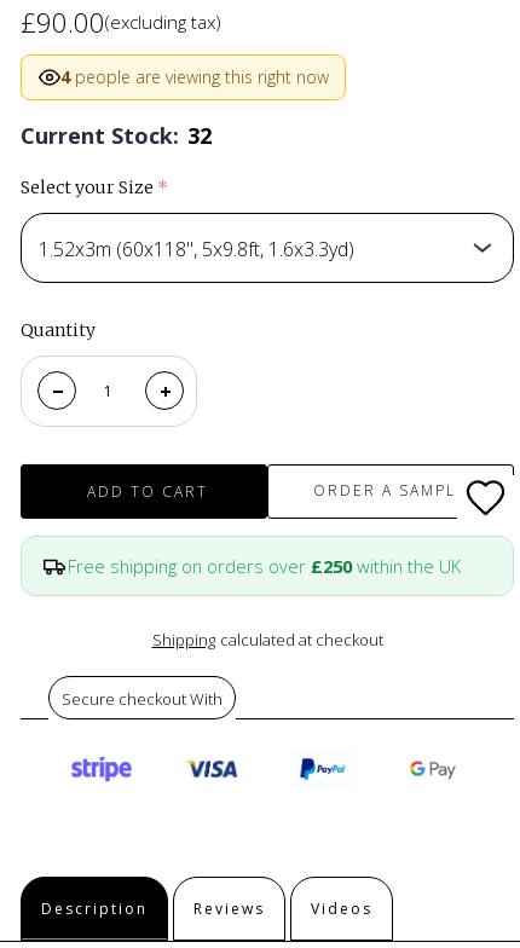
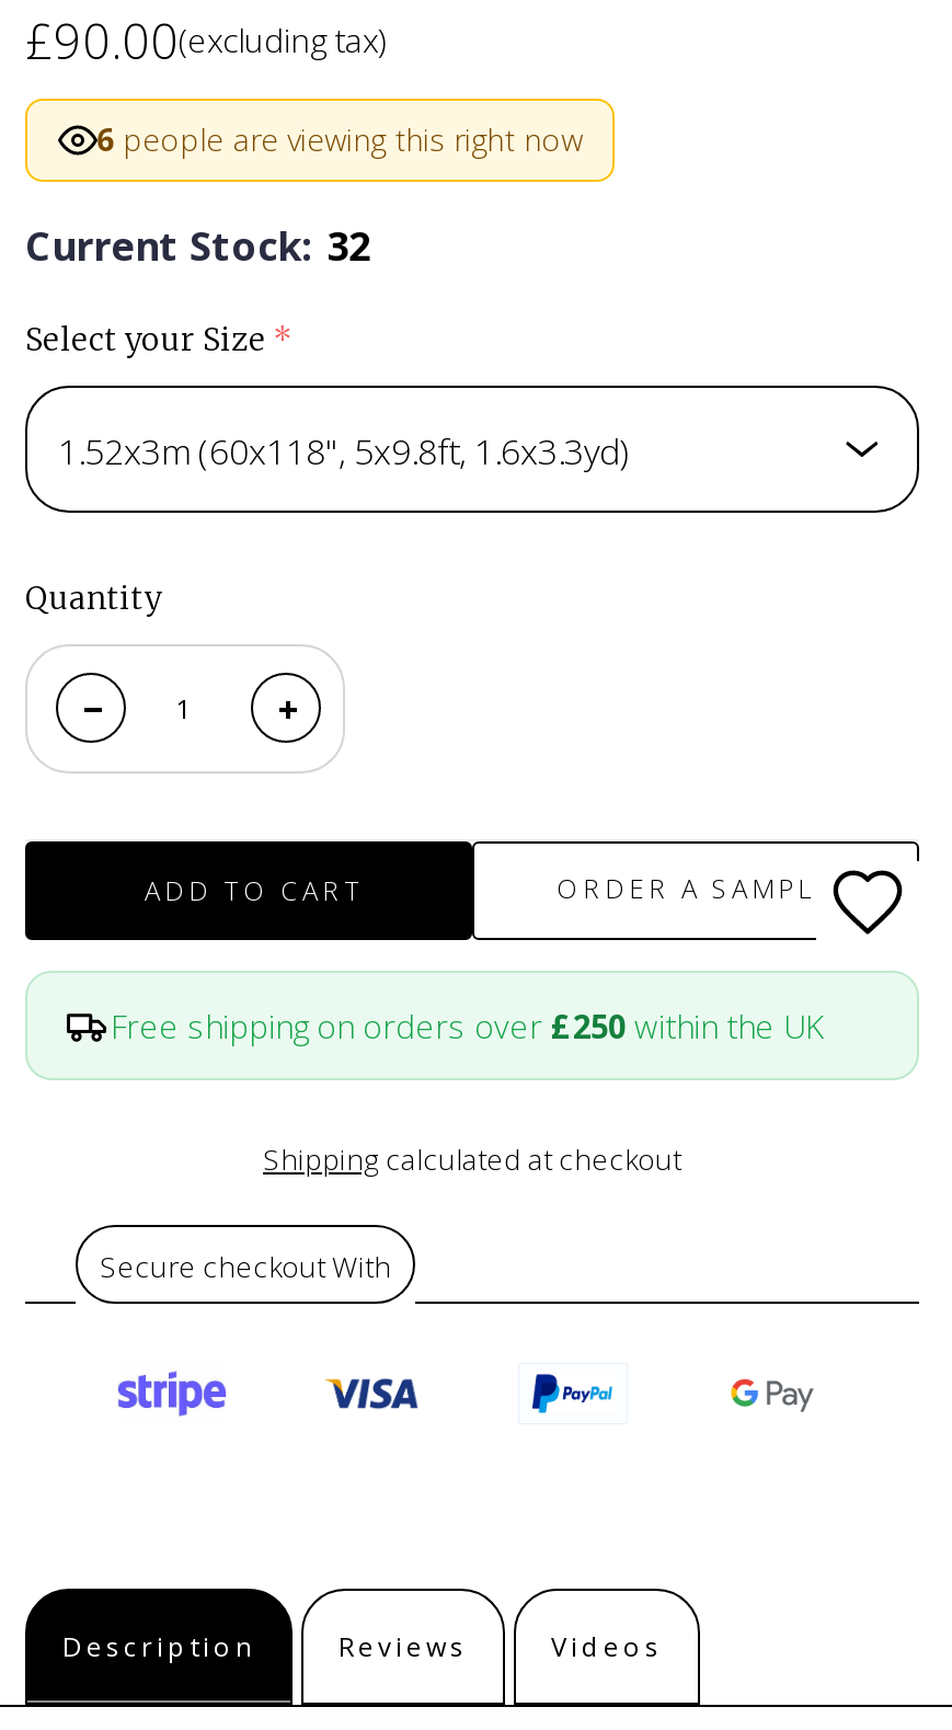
[60,65,328,88] 4 people are viewing this right now -> [97,118,583,160] 6 people are viewing this right now

